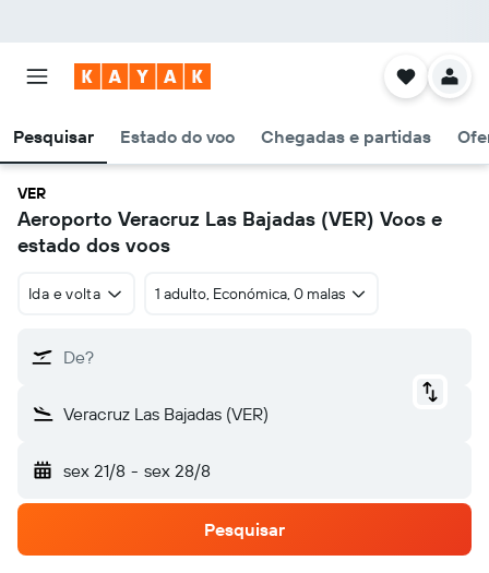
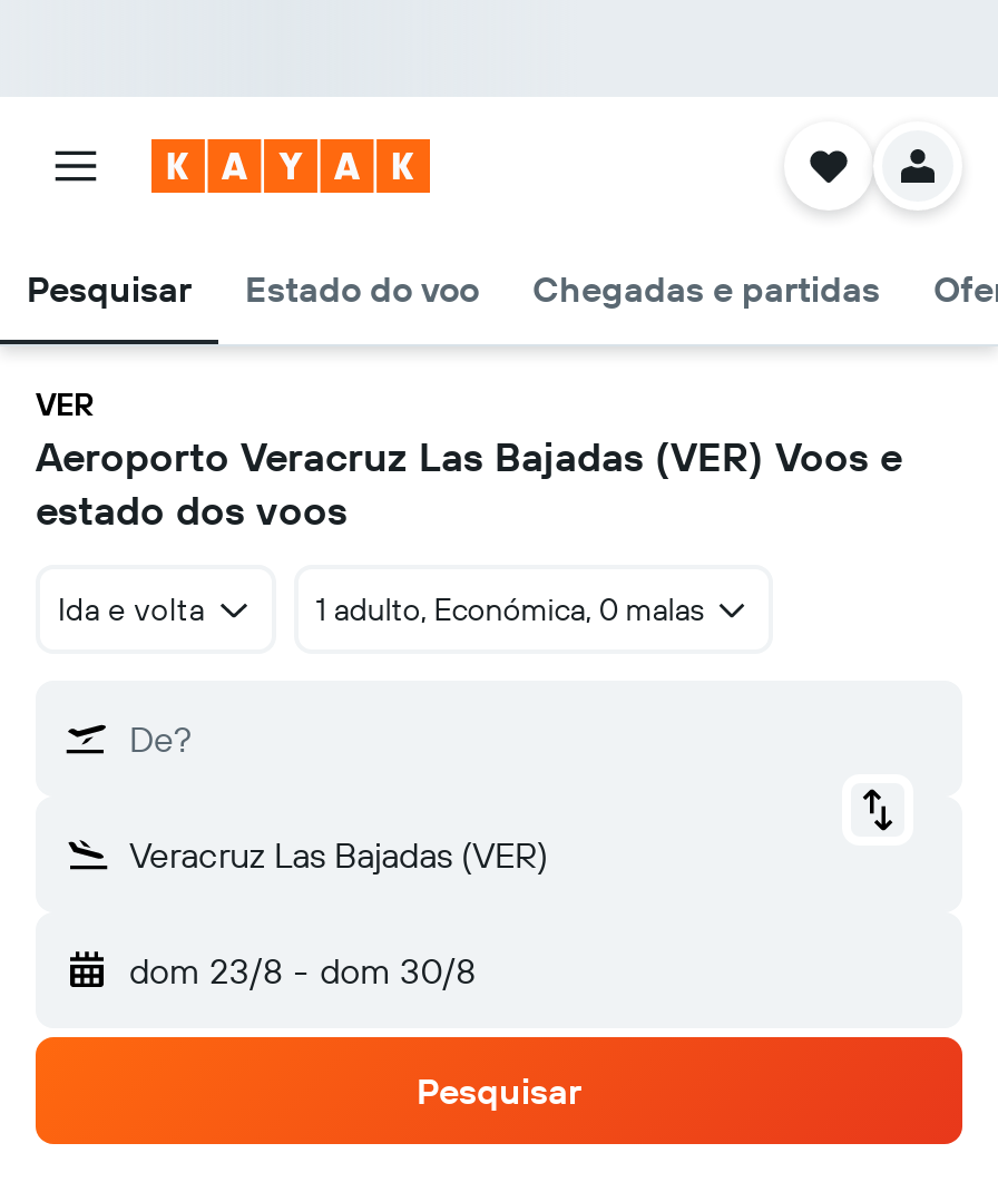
[63,459,210,481] sex 21/8 - sex 28/8 -> [129,948,476,993] dom 23/8 - dom 30/8

